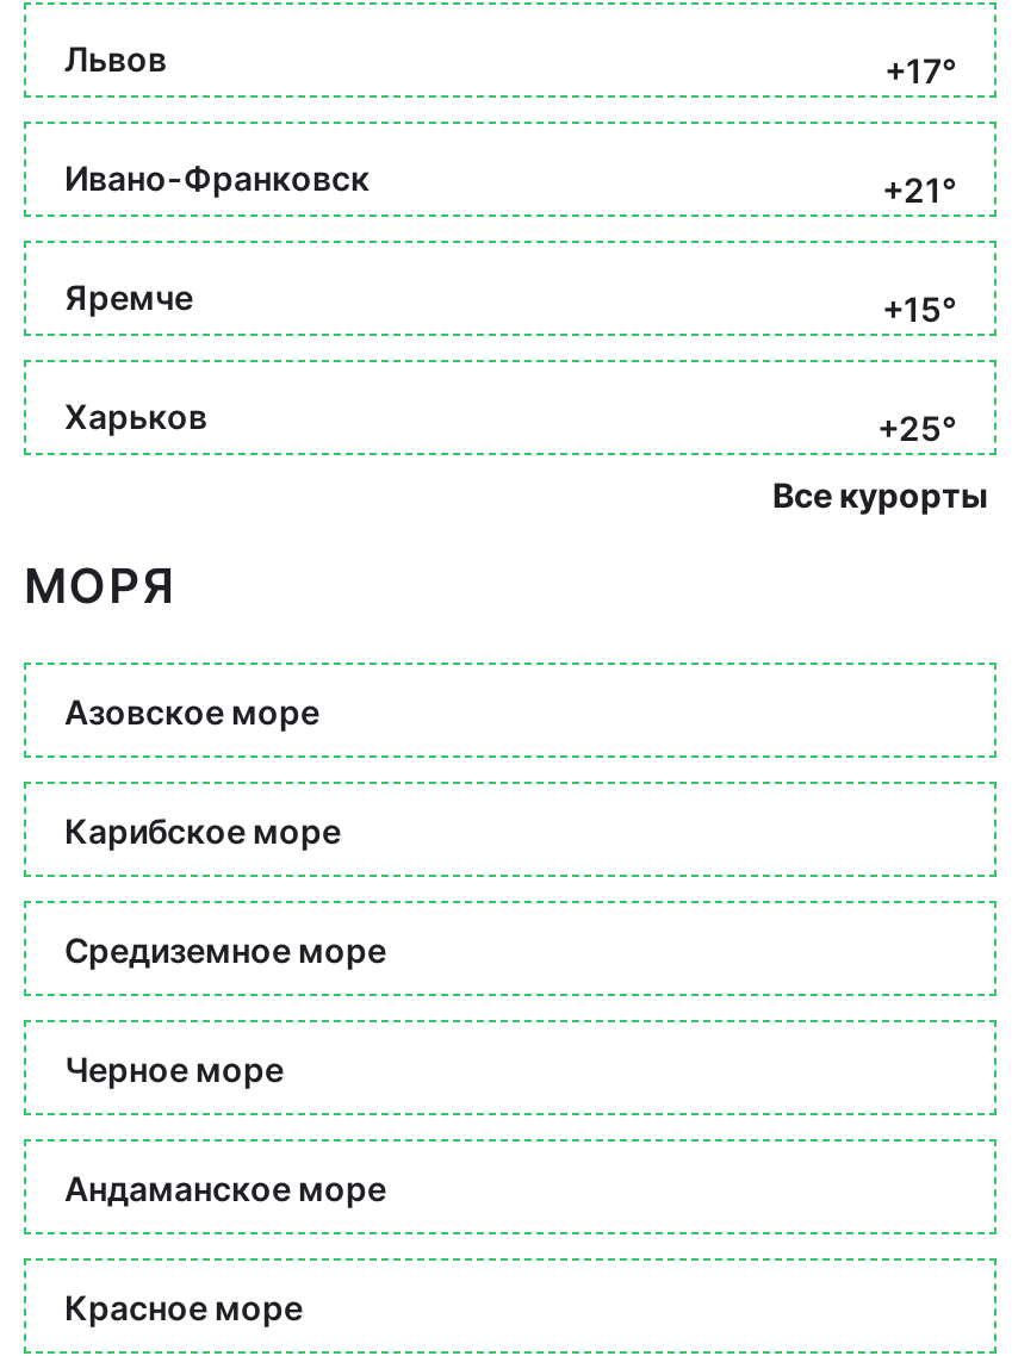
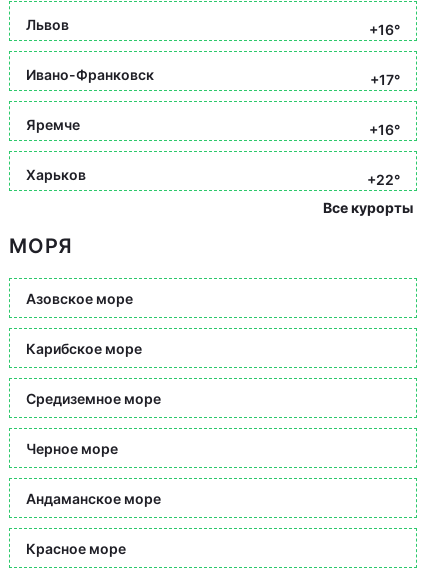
[884,50,956,91] +17° -> [369,21,400,38] +16°
[882,169,956,210] +21° -> [370,71,400,88] +17°
[882,288,956,329] +15° -> [369,121,400,138] +16°
[877,408,956,448] +25° -> [367,171,400,188] +22°

